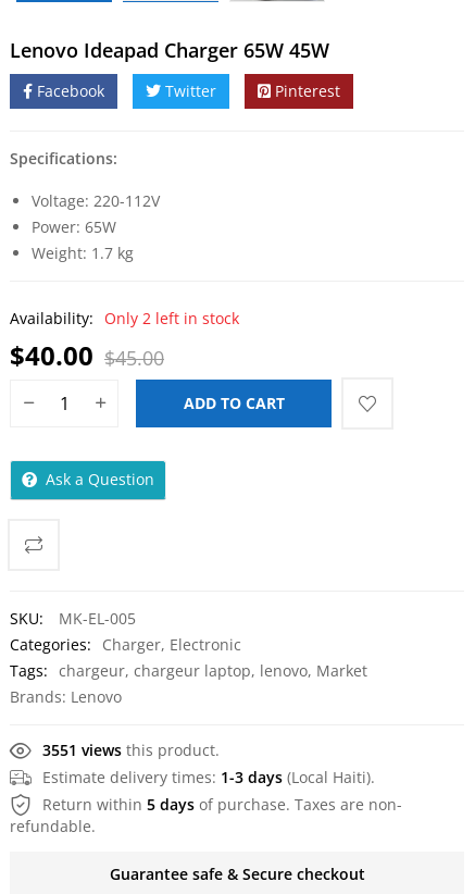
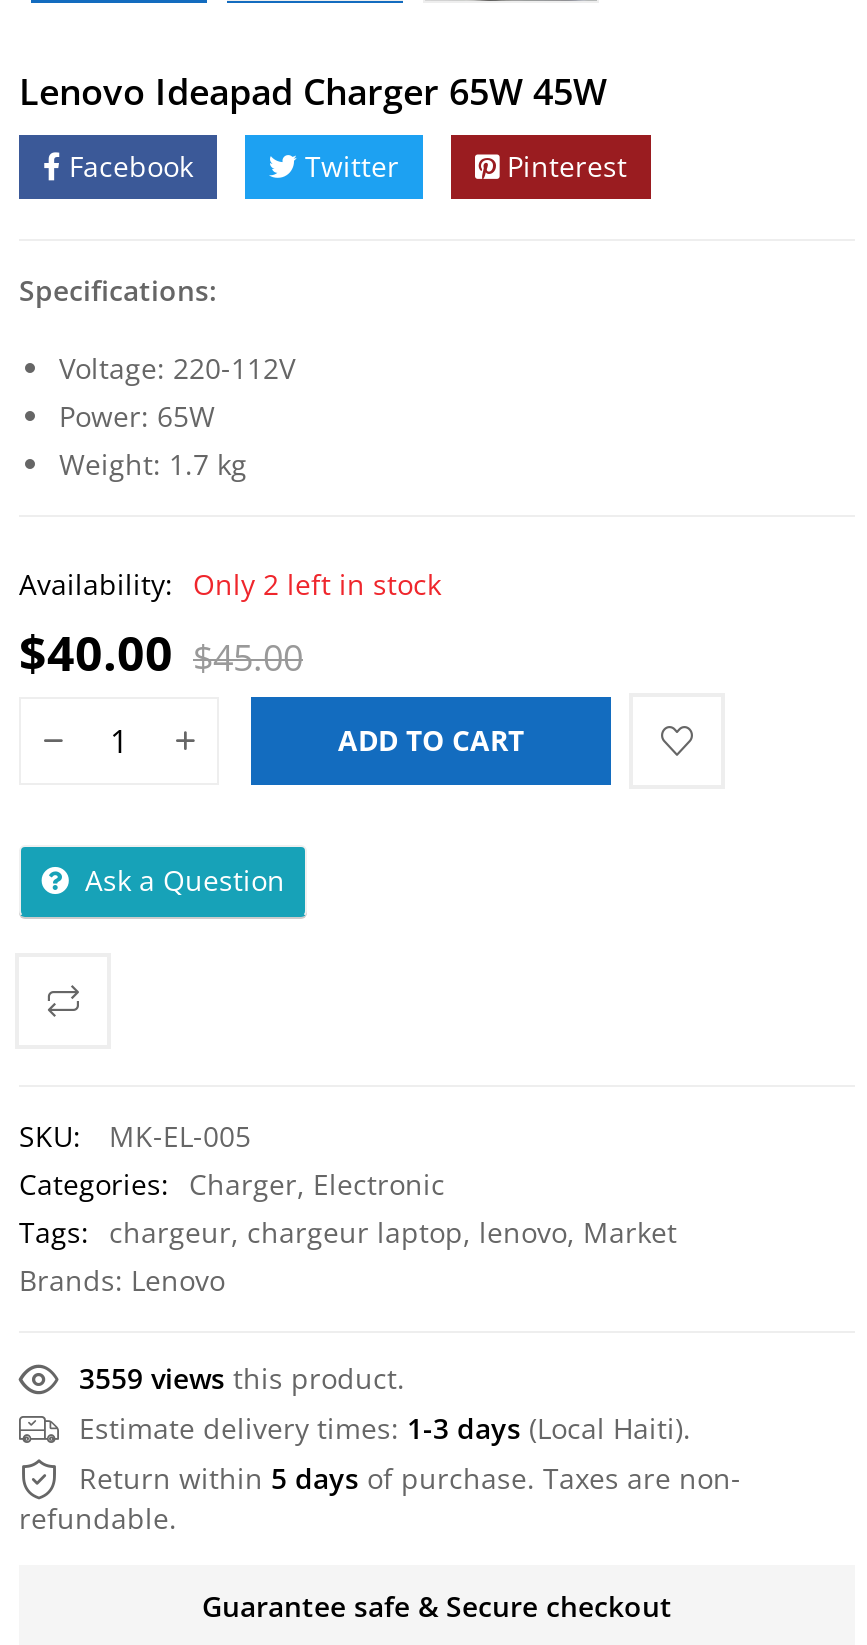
[42,739,220,760] 3551 views this product. -> [79,1360,405,1398] 3559 views this product.

